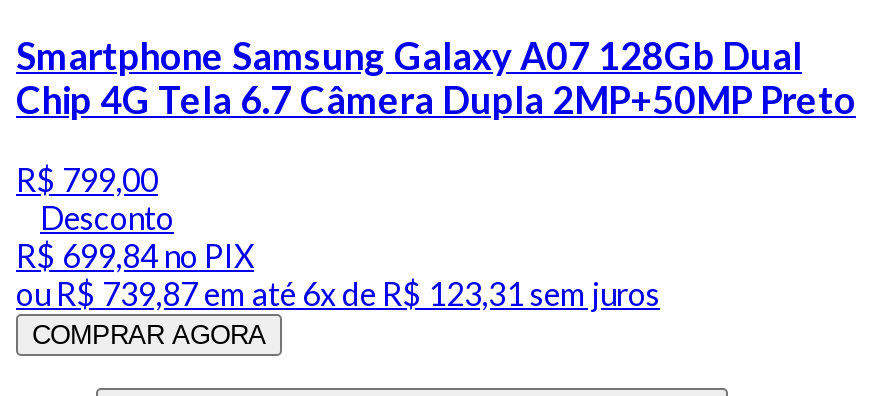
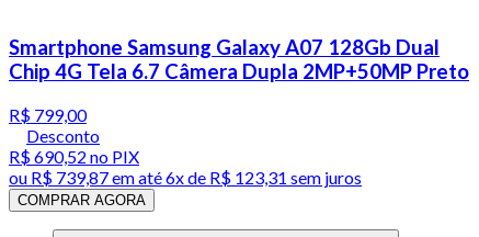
[16,236,254,274] R$ 699,84 no PIX -> [9,146,139,167] R$ 690,52 no PIX

